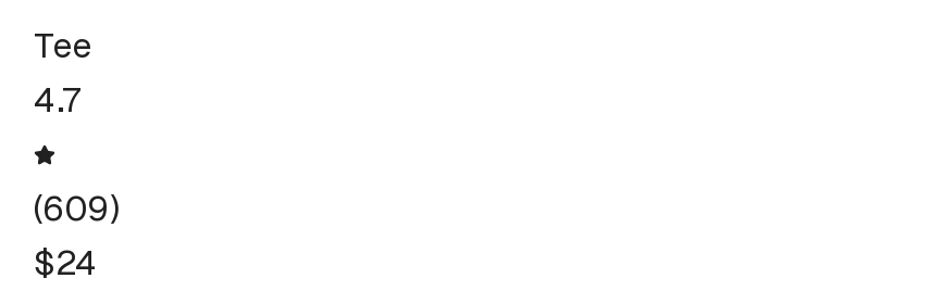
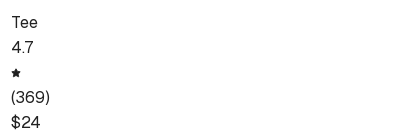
[34,186,121,231] (609) -> [11,87,50,108] (369)

